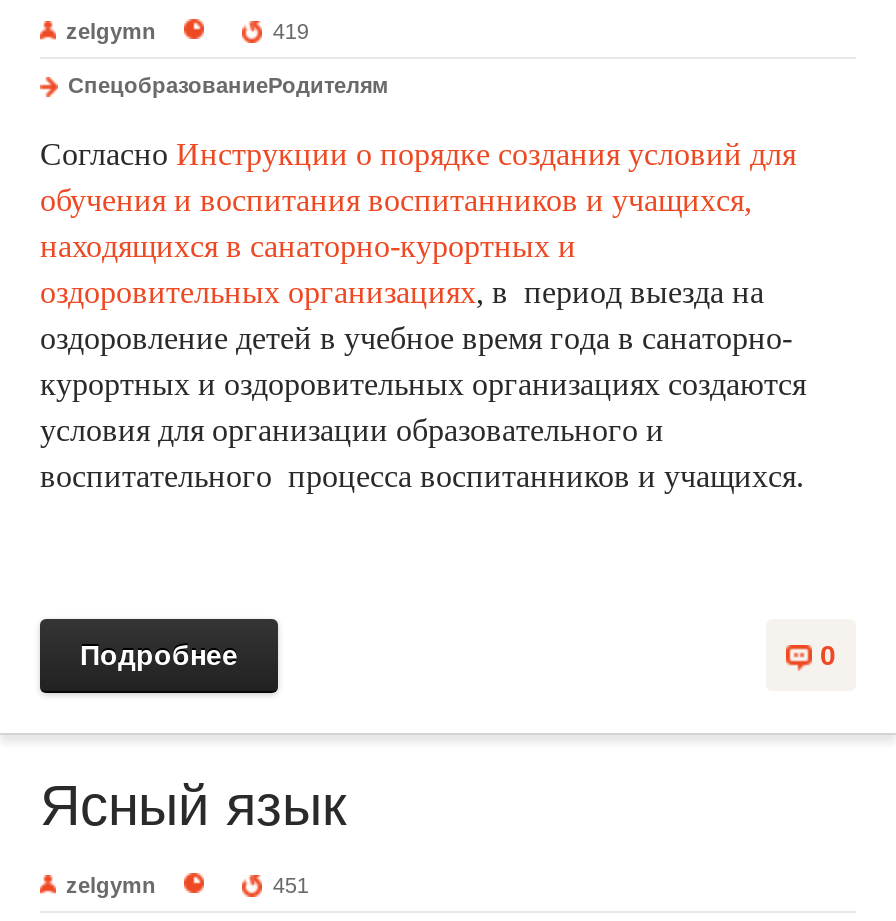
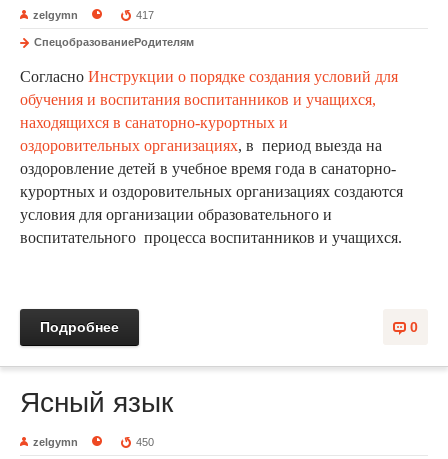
[273,19,309,43] 419 -> [136,9,154,21] 417
[273,873,309,897] 451 -> [136,436,154,448] 450

